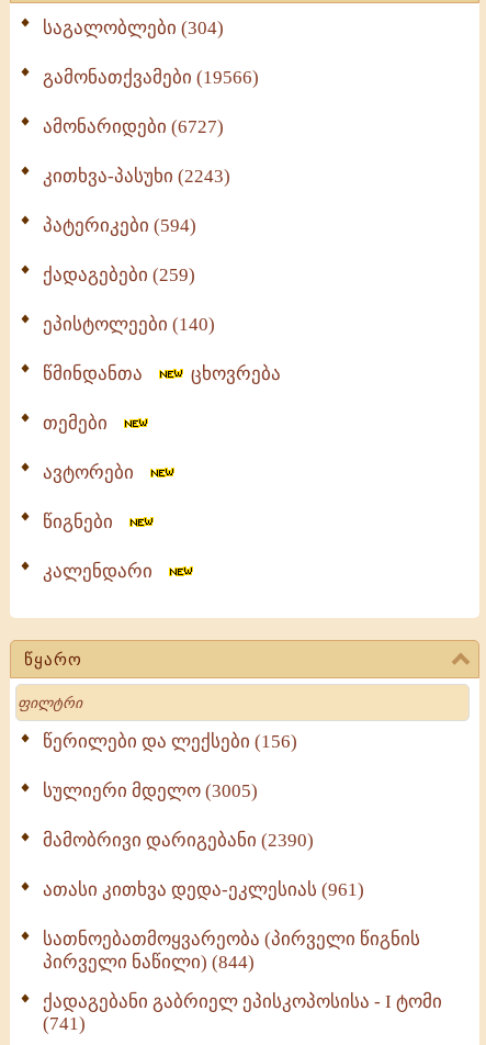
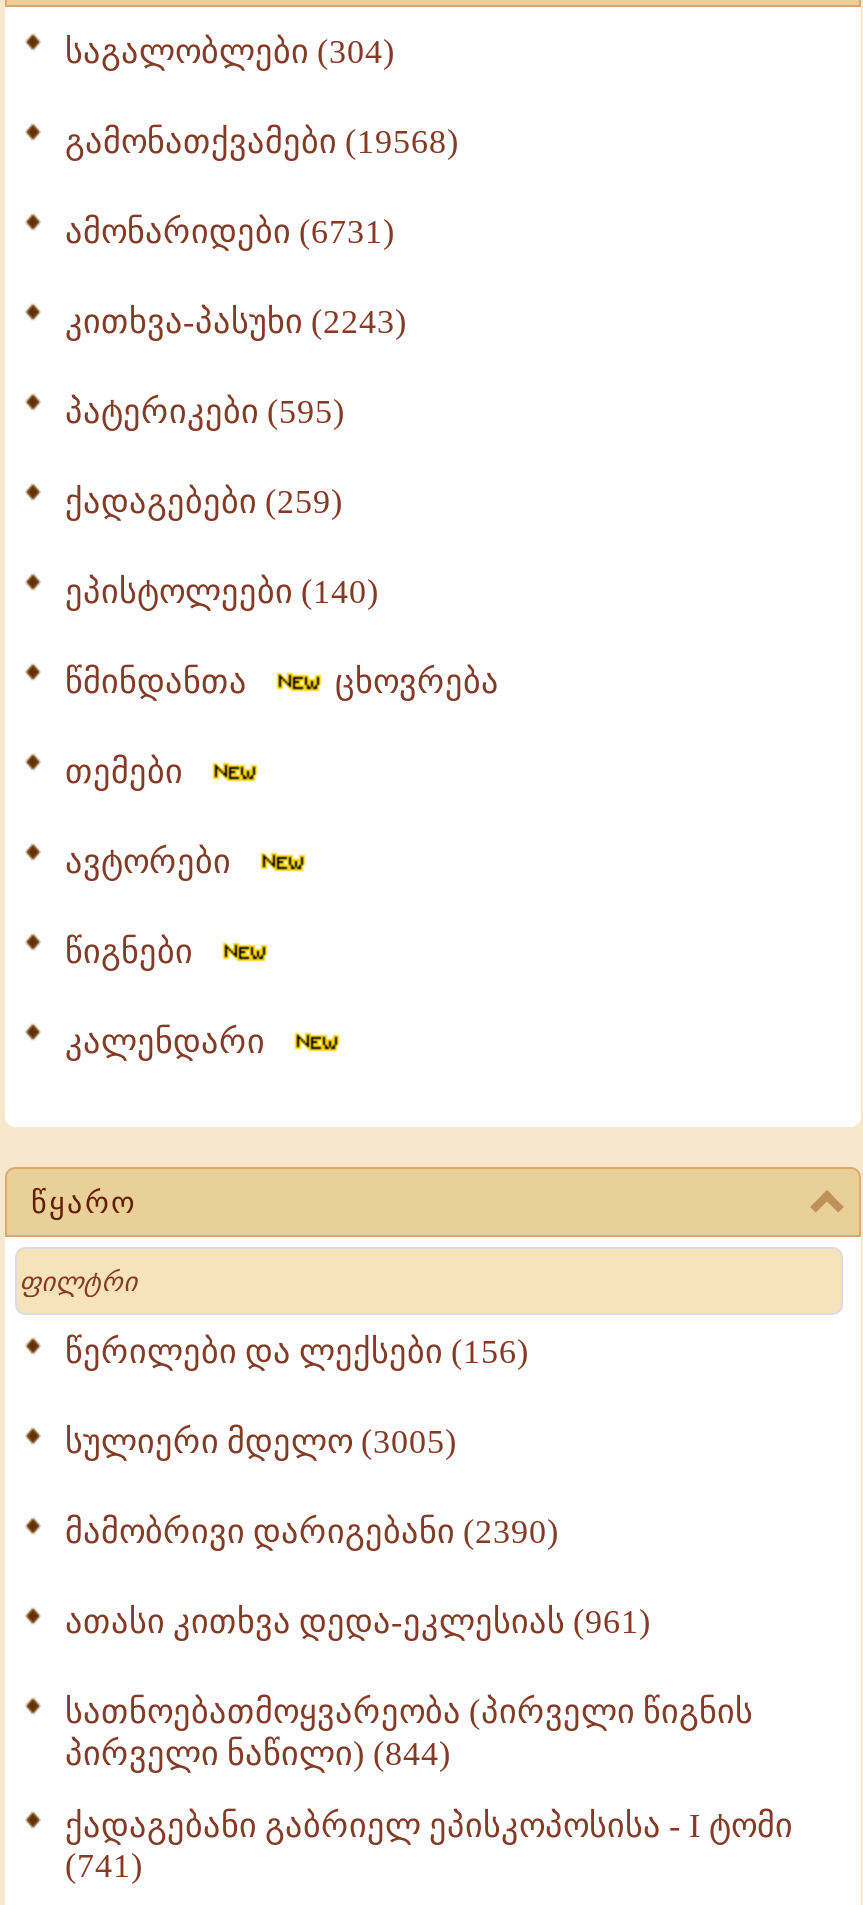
[43,67,259,88] გამონათქვამები (19566) -> [65,123,459,161] გამონათქვამები (19568)
[43,116,224,137] ამონარიდები (6727) -> [65,213,395,251] ამონარიდები (6731)
[43,215,196,236] პატერიკები (594) -> [65,393,345,431] პატერიკები (595)

